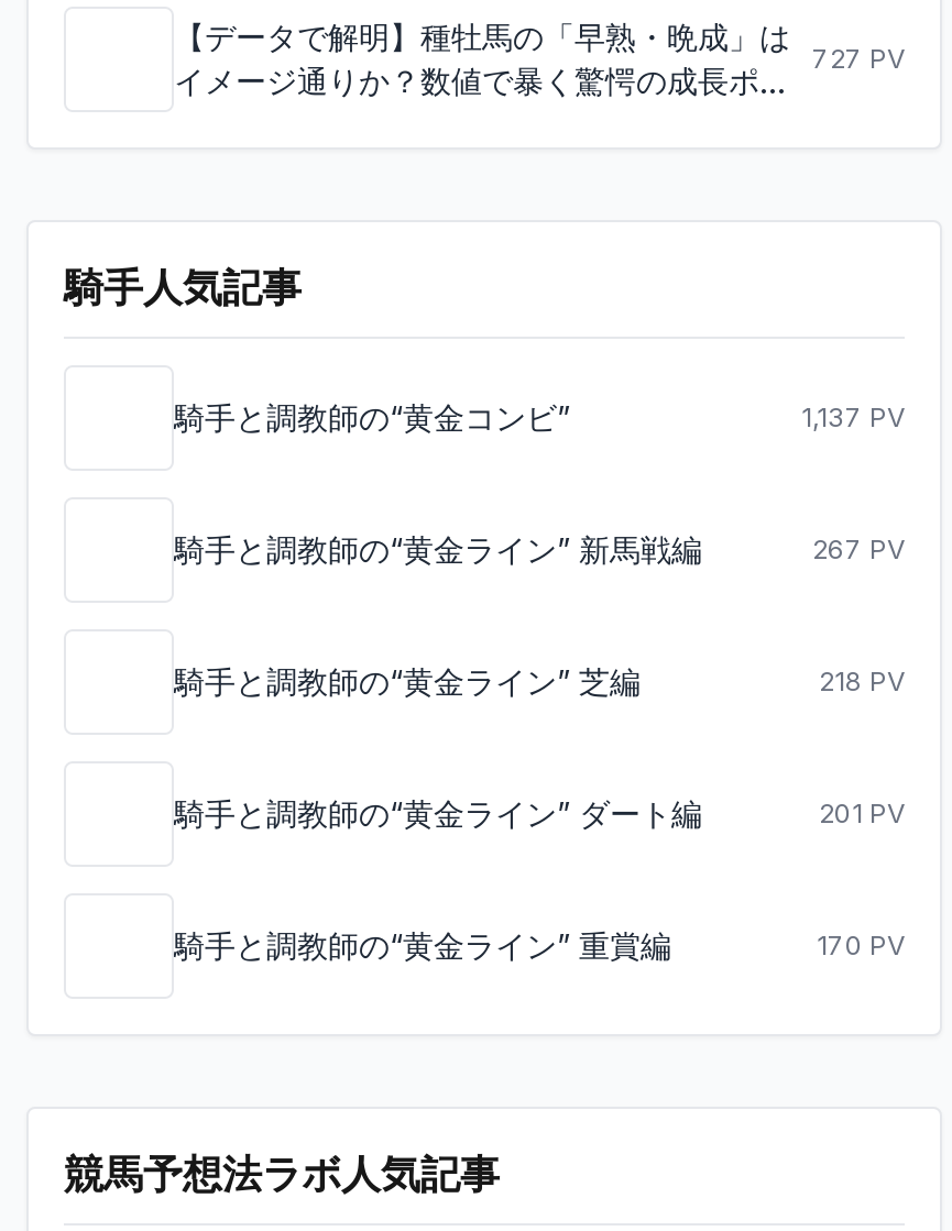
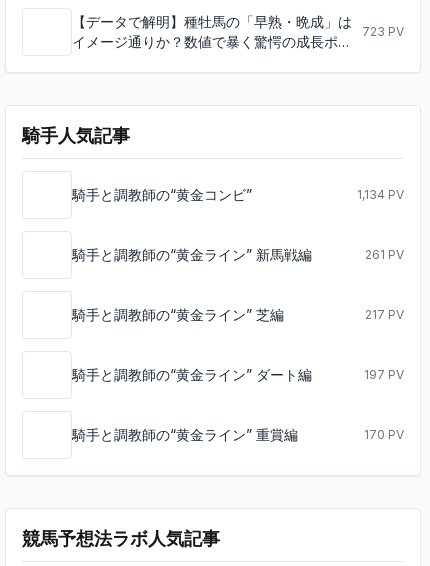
[812,43,905,76] 727 PV -> [362,24,404,39] 723 PV
[801,401,905,434] 1,137 PV -> [357,187,404,202] 1,134 PV
[812,533,905,566] 267 PV -> [365,247,404,262] 261 PV
[819,665,905,698] 218 PV -> [365,307,404,322] 217 PV
[819,797,905,830] 201 PV -> [364,367,404,382] 197 PV

